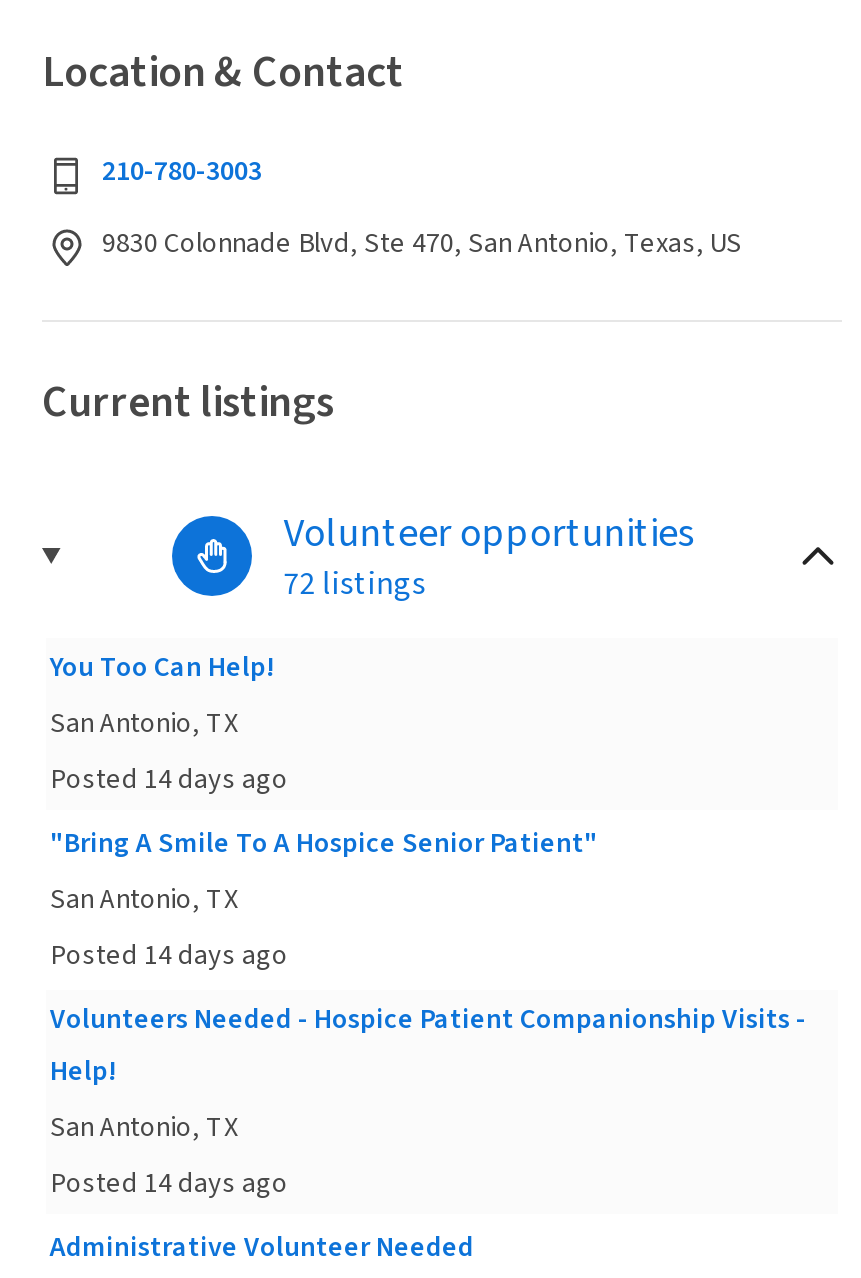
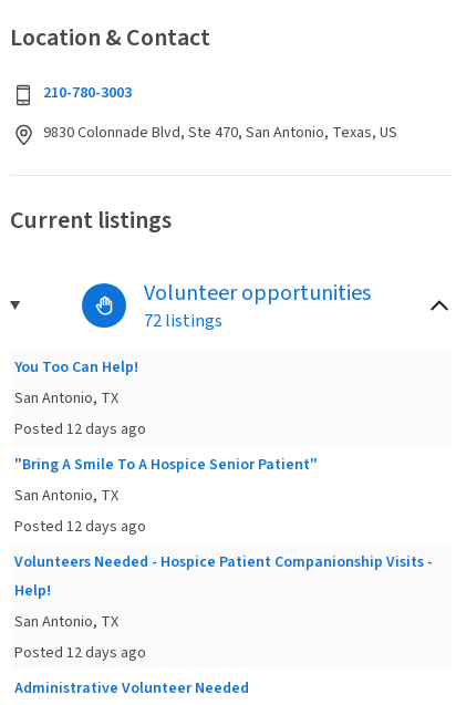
[50,760,288,800] Posted 14 days ago -> [14,418,146,440] Posted 12 days ago
[50,936,288,976] Posted 14 days ago -> [14,516,146,538] Posted 12 days ago
[50,1164,288,1204] Posted 14 days ago -> [14,642,146,664] Posted 12 days ago

